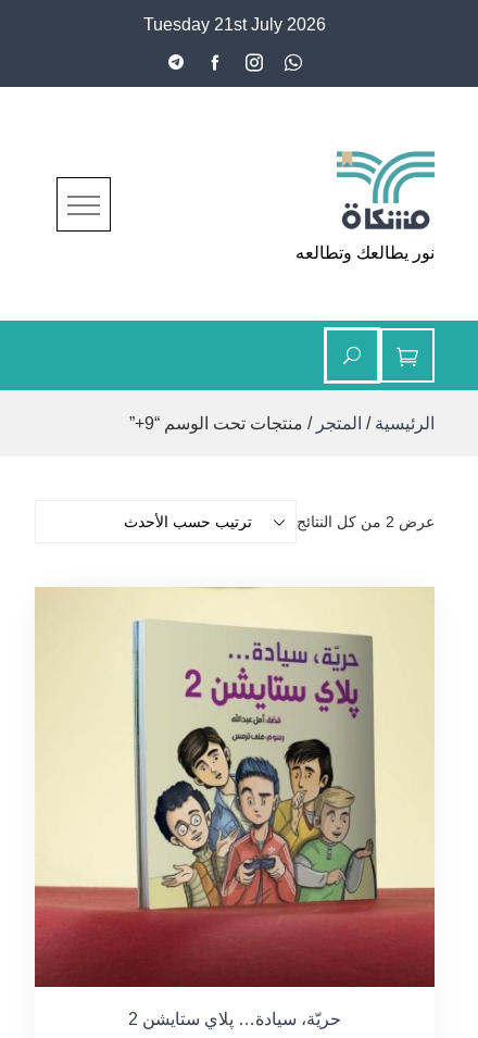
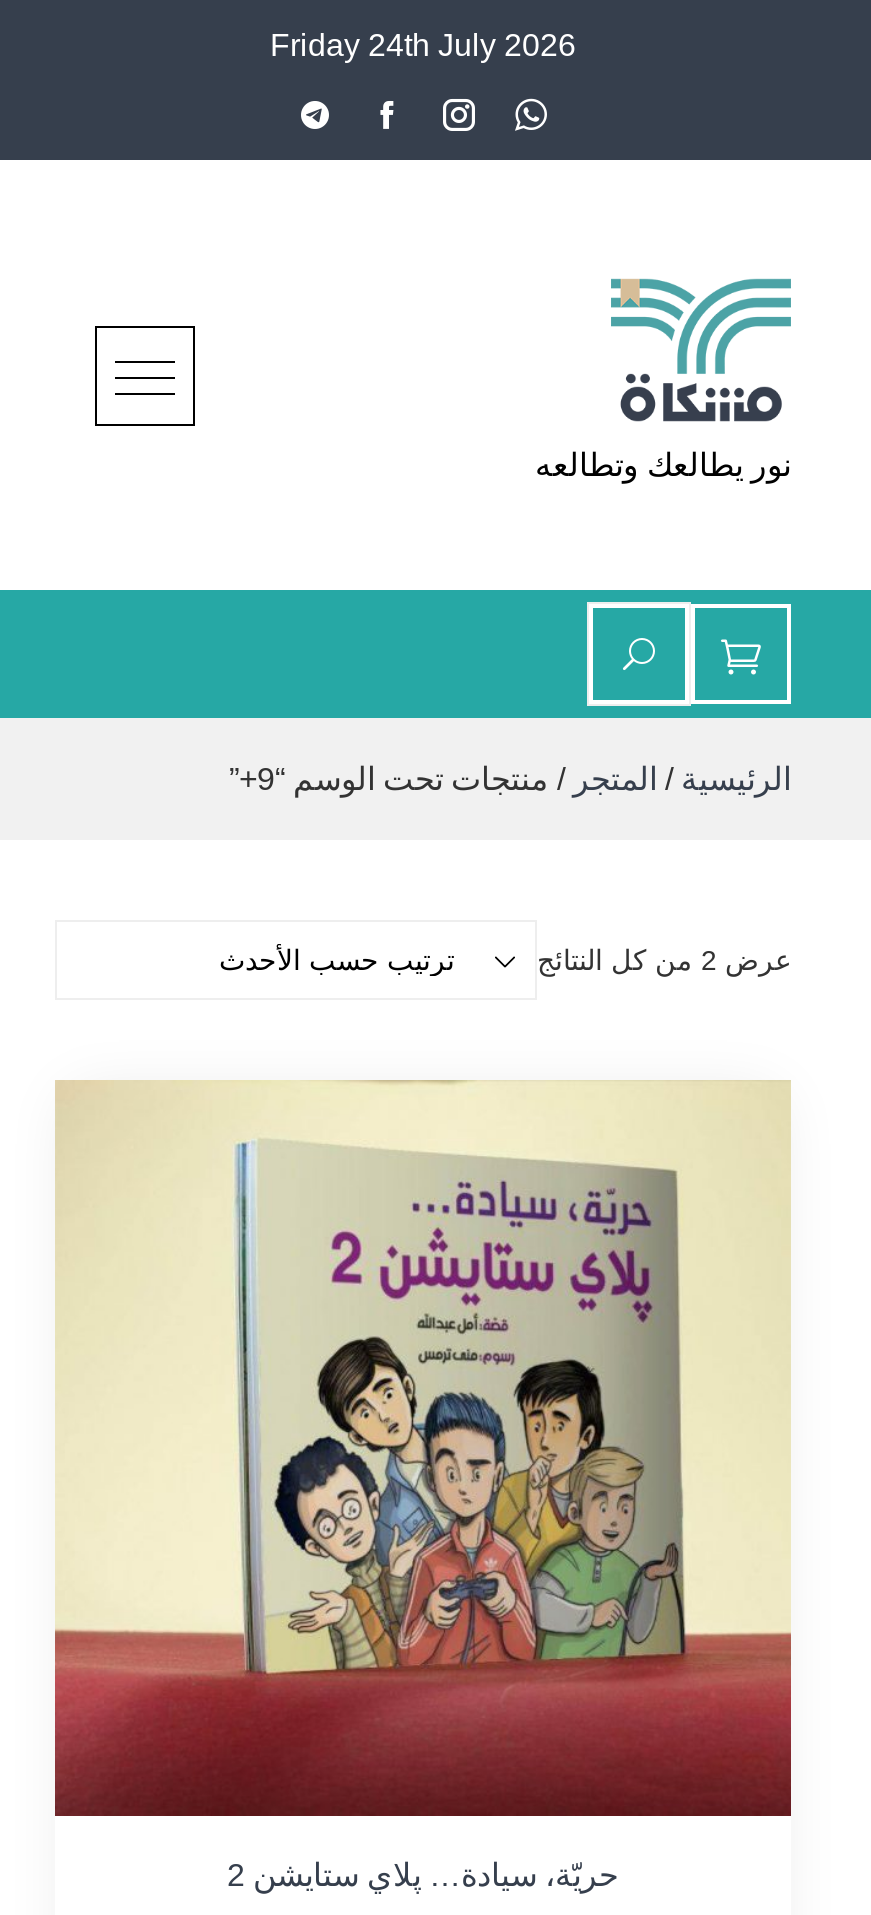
[143,15,326,34] Tuesday 21st July 2026 -> [270,28,576,62] Friday 24th July 2026

